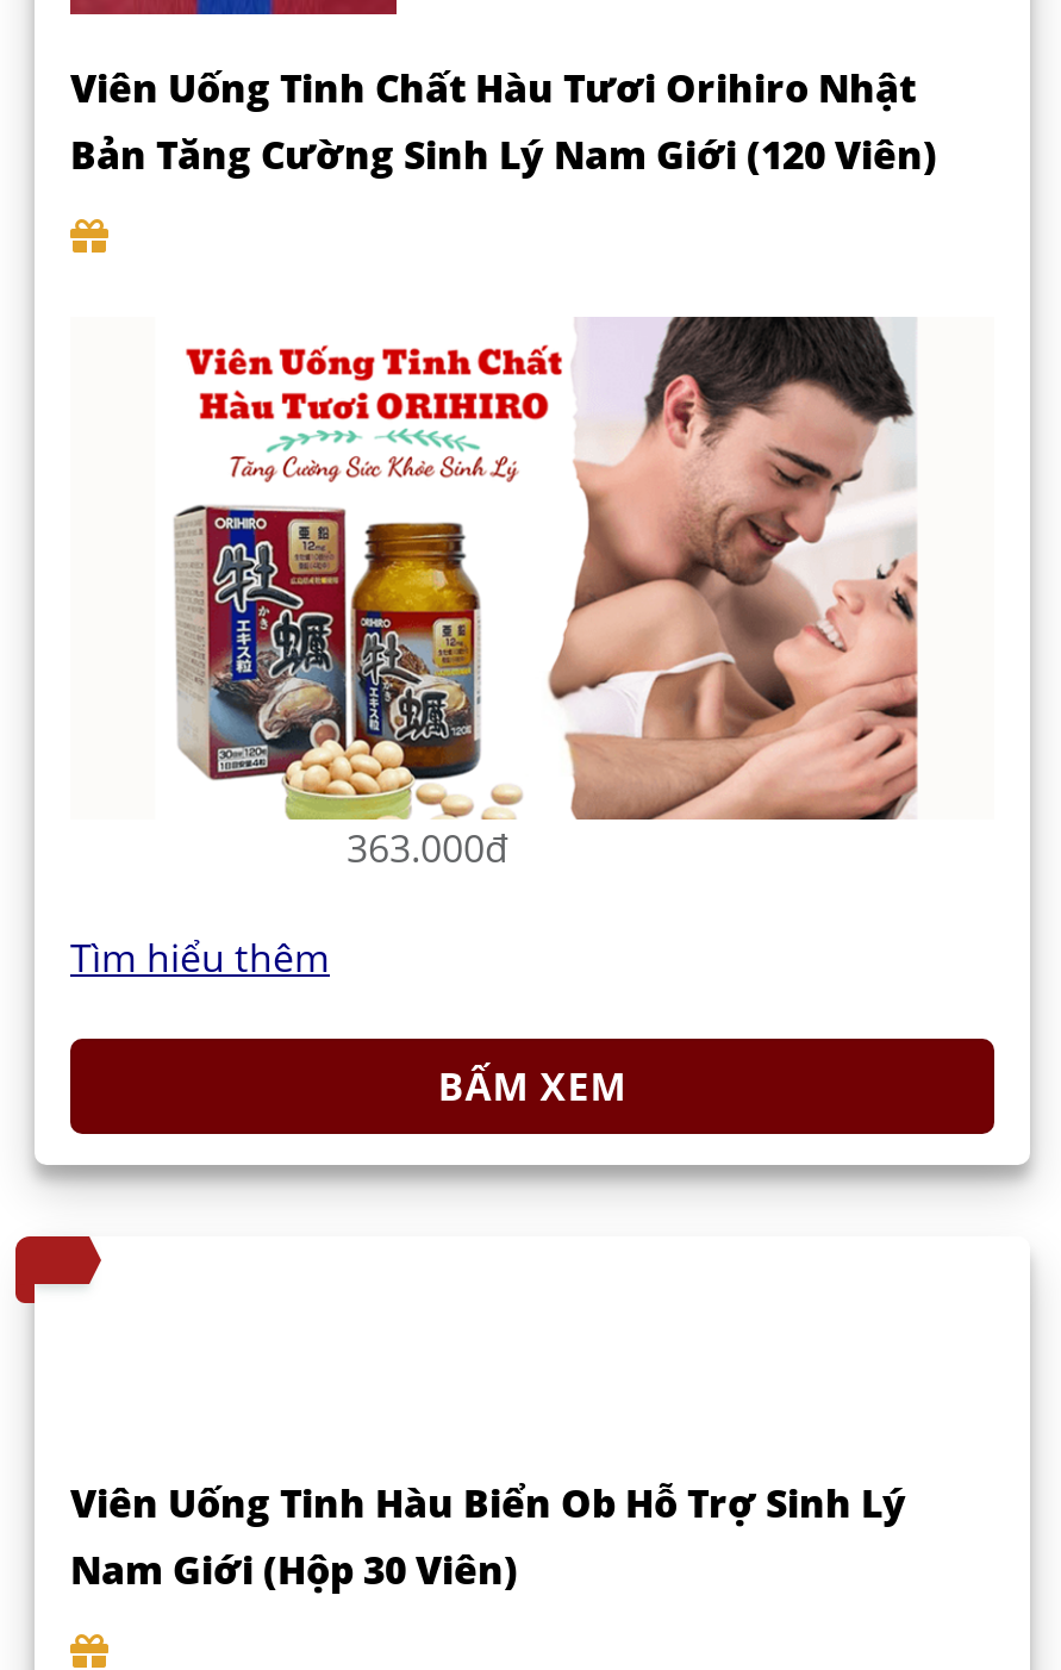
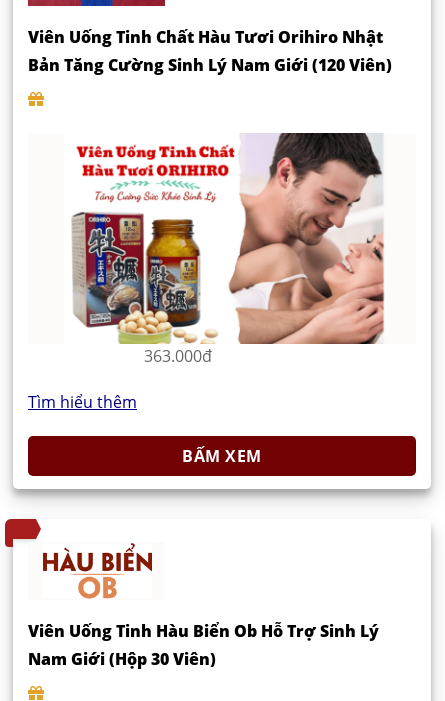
none -> [42,542,153,600] [image]

